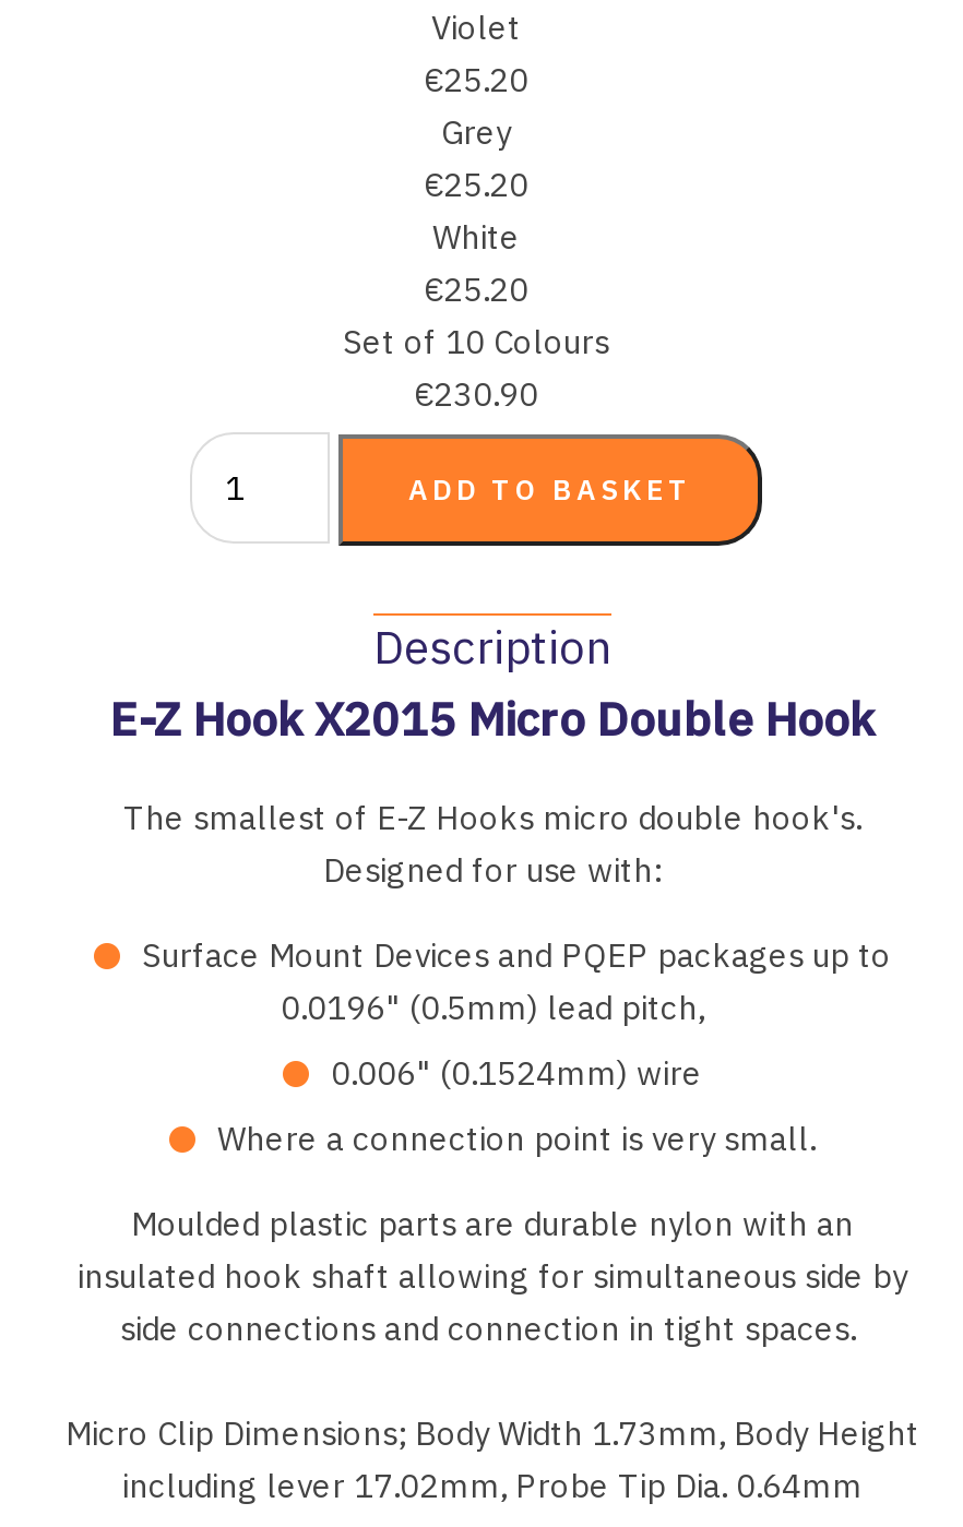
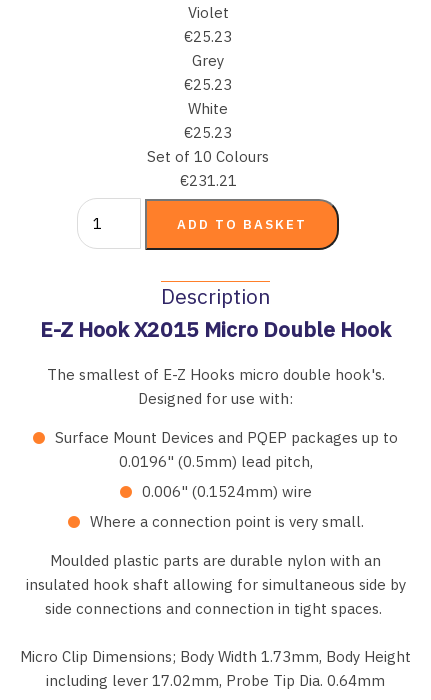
[424,59,528,101] €25.20 -> [184,27,232,46] €25.23
[424,164,528,206] €25.20 -> [184,75,232,94] €25.23
[424,269,528,310] €25.20 -> [184,123,232,142] €25.23
[414,374,538,415] €230.90 -> [179,171,236,190] €231.21

